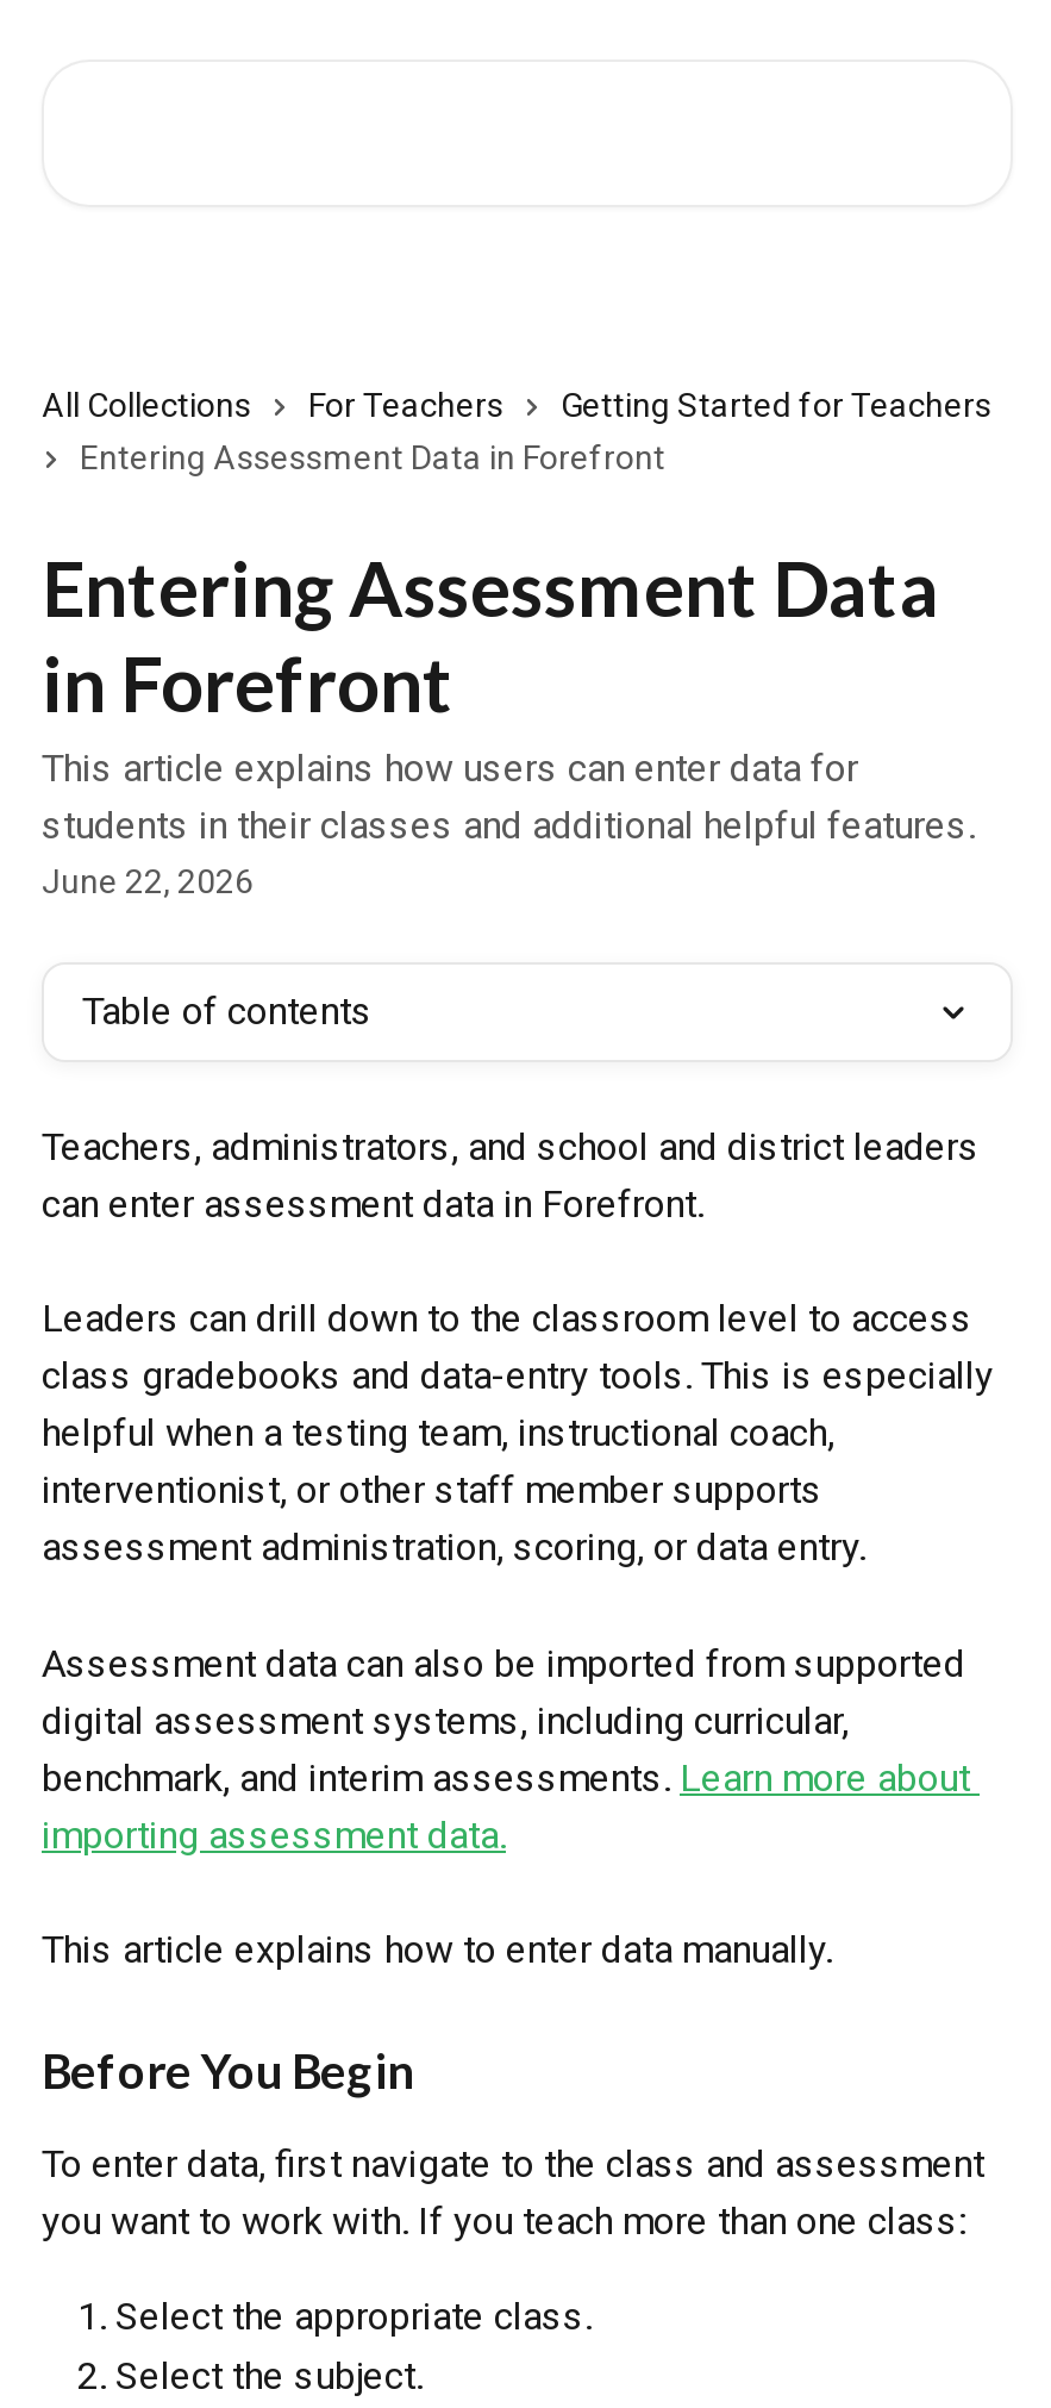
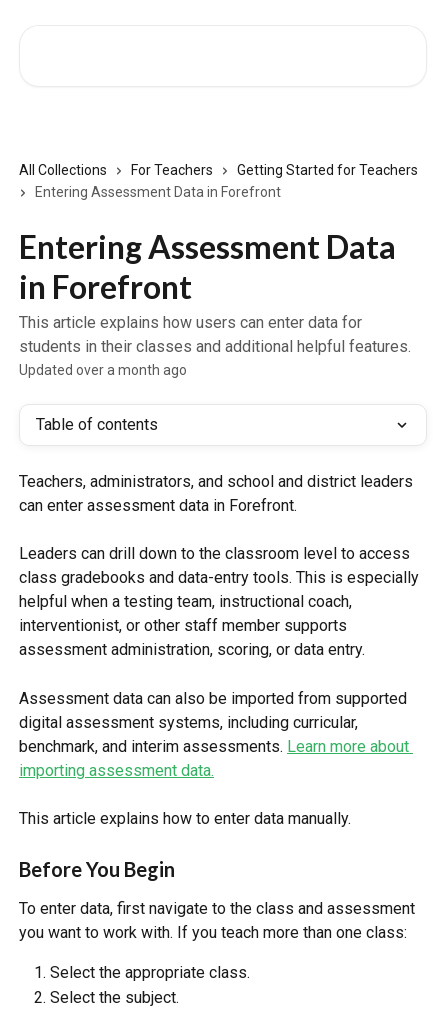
[42,862,254,900] June 22, 2026 -> [19,362,187,378] Updated over a month ago

